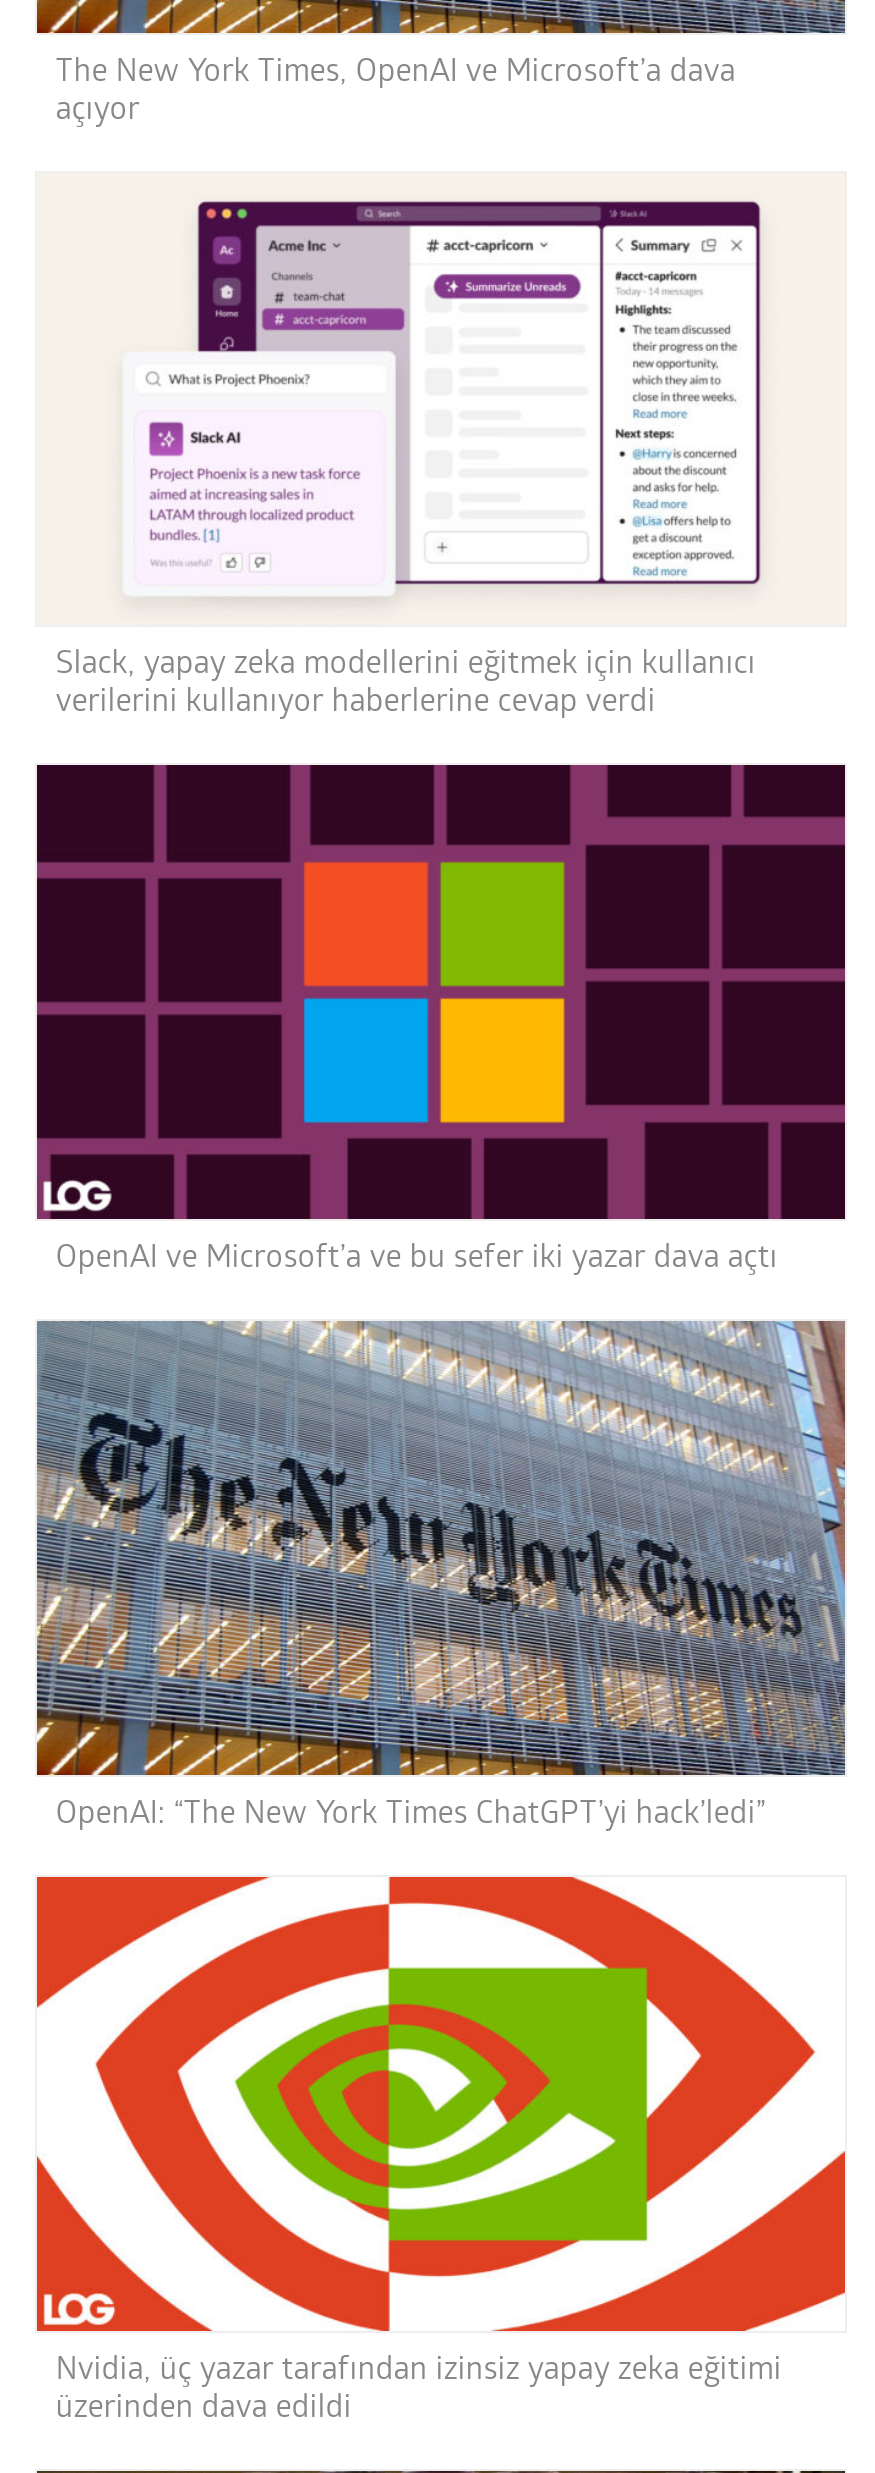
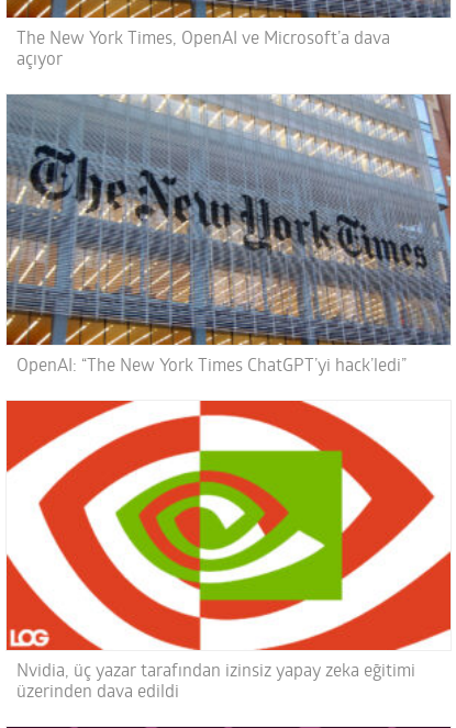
[37,172,845,720] [image] | Slack, yapay zeka modellerini eğitmek için kullanıcı | verilerini kullanıyor haberlerine cevap verdi -> none
[35,736,847,1276] [image] | OpenAI ve Microsoft’a ve bu sefer iki yazar dava açtı -> none

